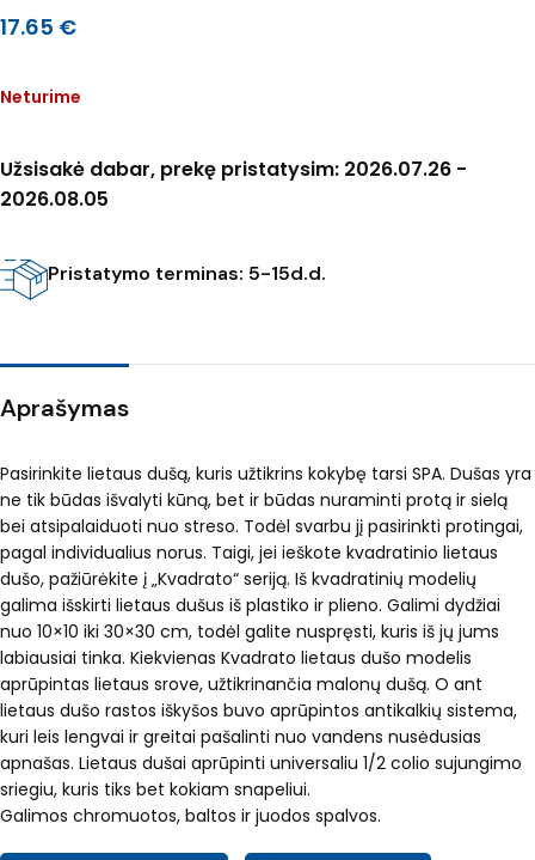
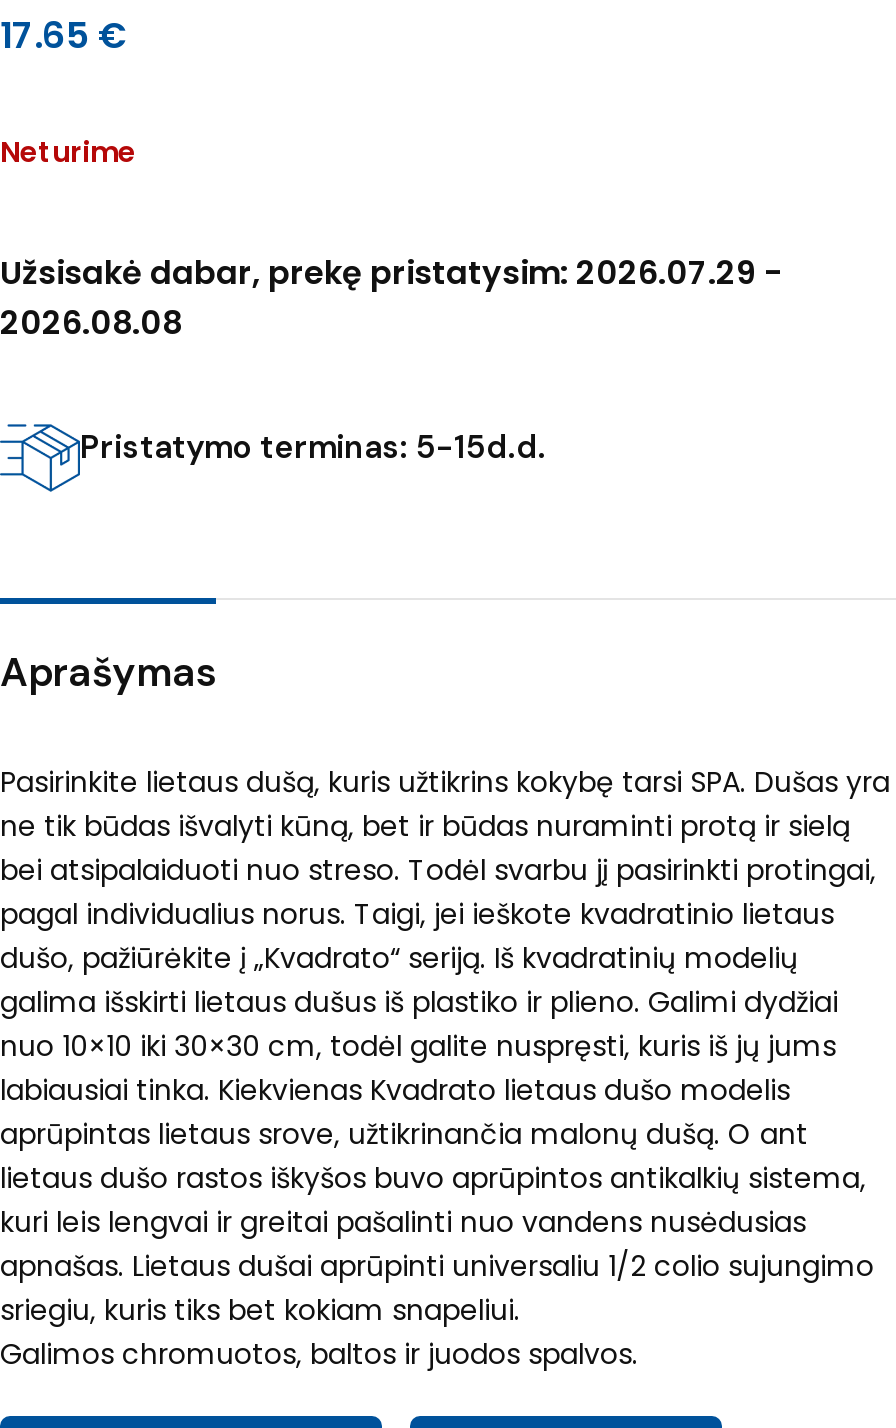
[0,155,467,183] Užsisakė dabar, prekę pristatysim: 2026.07.26 - -> [0,249,782,295] Užsisakė dabar, prekę pristatysim: 2026.07.29 -
[0,185,109,213] 2026.08.05 -> [0,299,182,345] 2026.08.08

